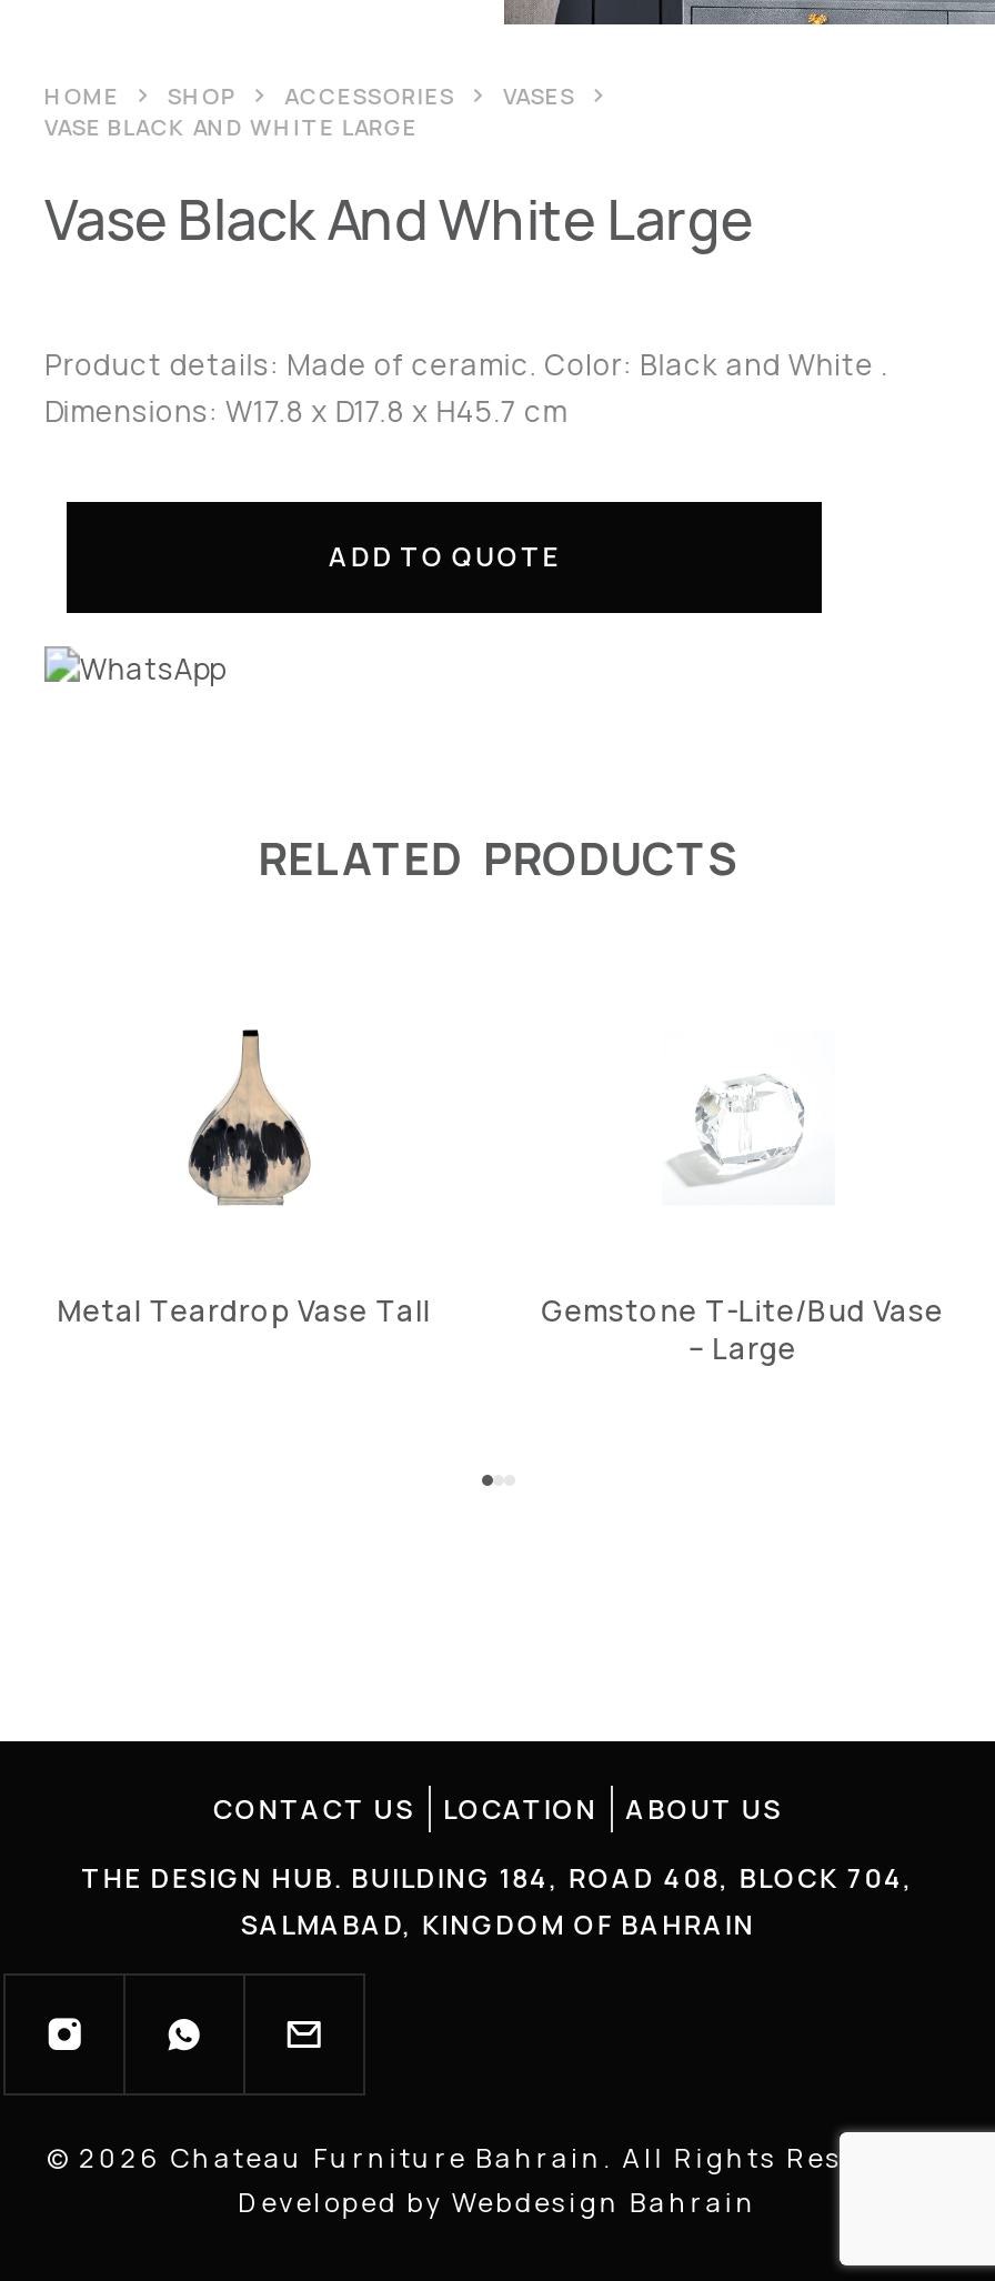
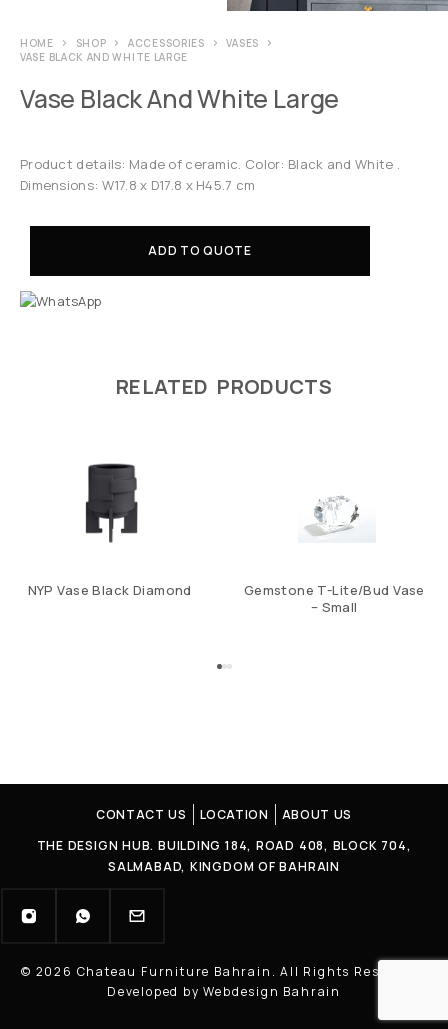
[57,1031,430,1330] [image] | Metal Teardrop Vase Tall -> [28,463,192,599] [image] | NYP Vase Black Diamond
[671,1082,804,1177] [image] -> [303,488,361,533] [image]
[688,1327,797,1367] – Large -> [311,598,358,616] – Small

